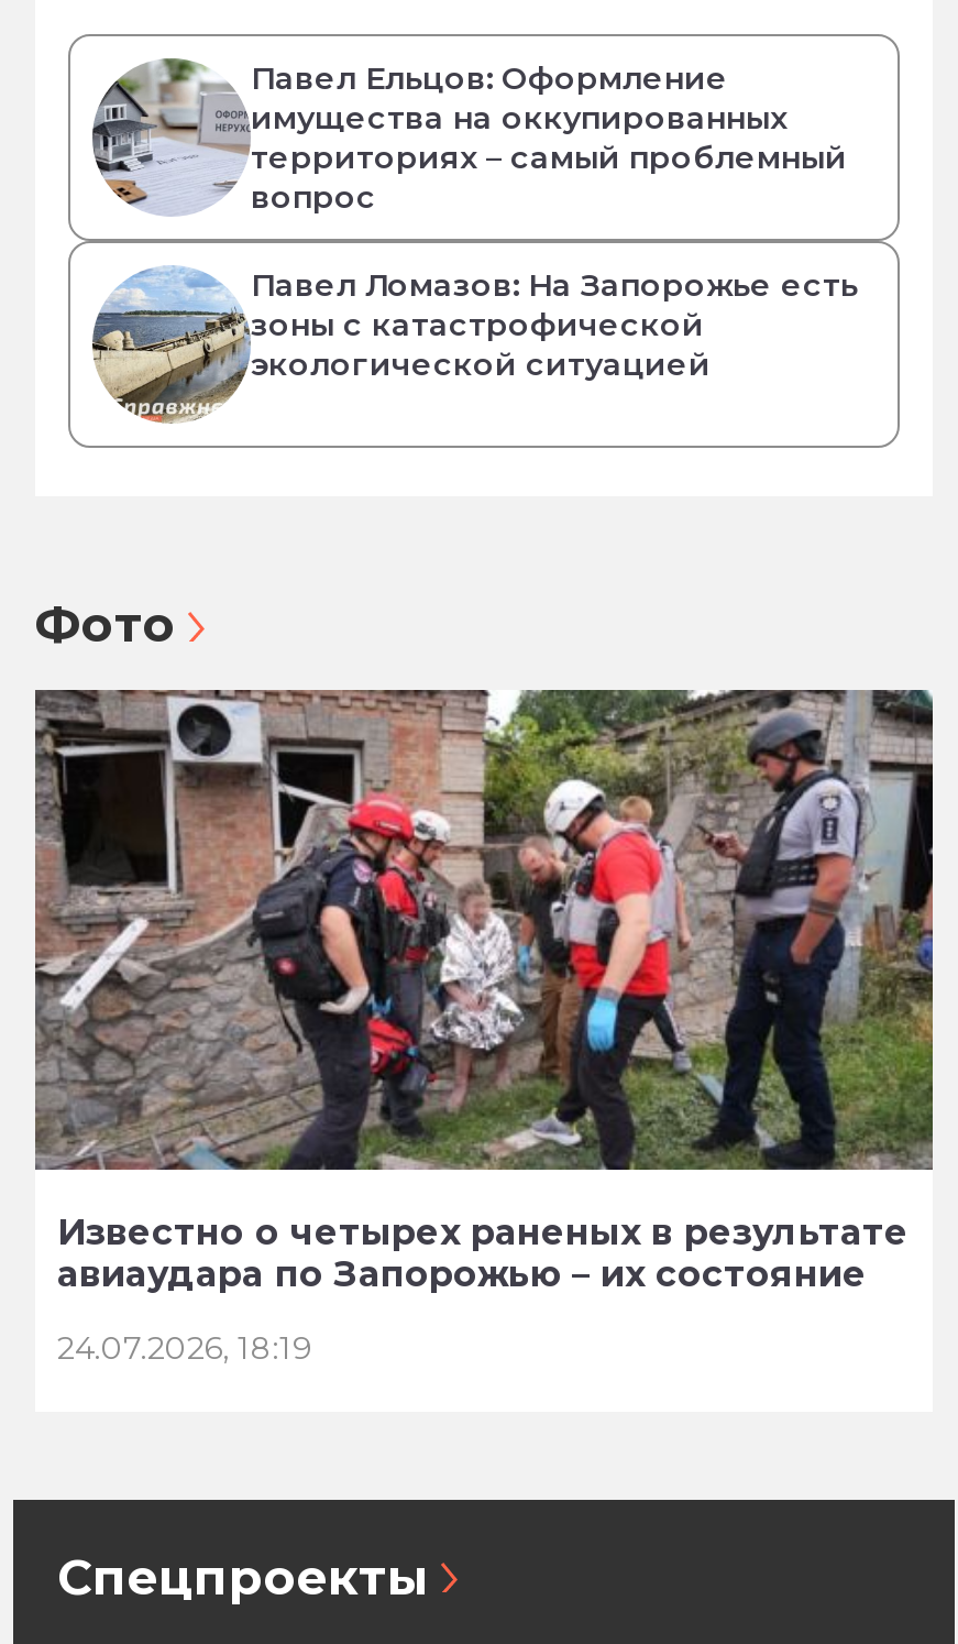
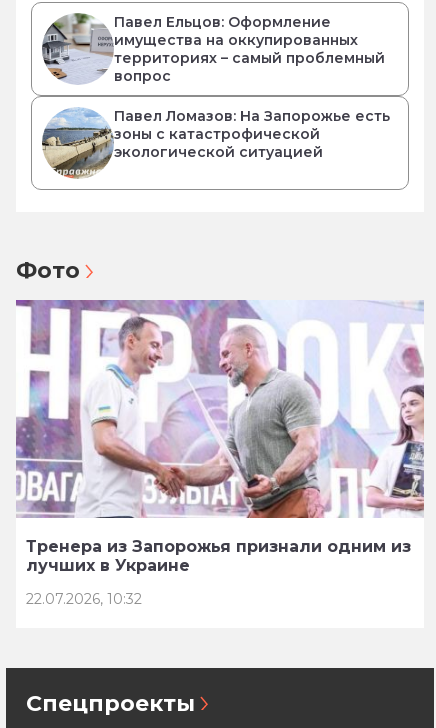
[33,688,935,1295] [image] | Известно о четырех раненых в результате | авиаудара по Запорожью – их состояние -> [15,299,425,575] [image] | Тренера из Запорожья признали одним из | лучших в Украине
[57,1328,312,1367] 24.07.2026, 18:19 -> [26,590,142,608] 22.07.2026, 10:32

